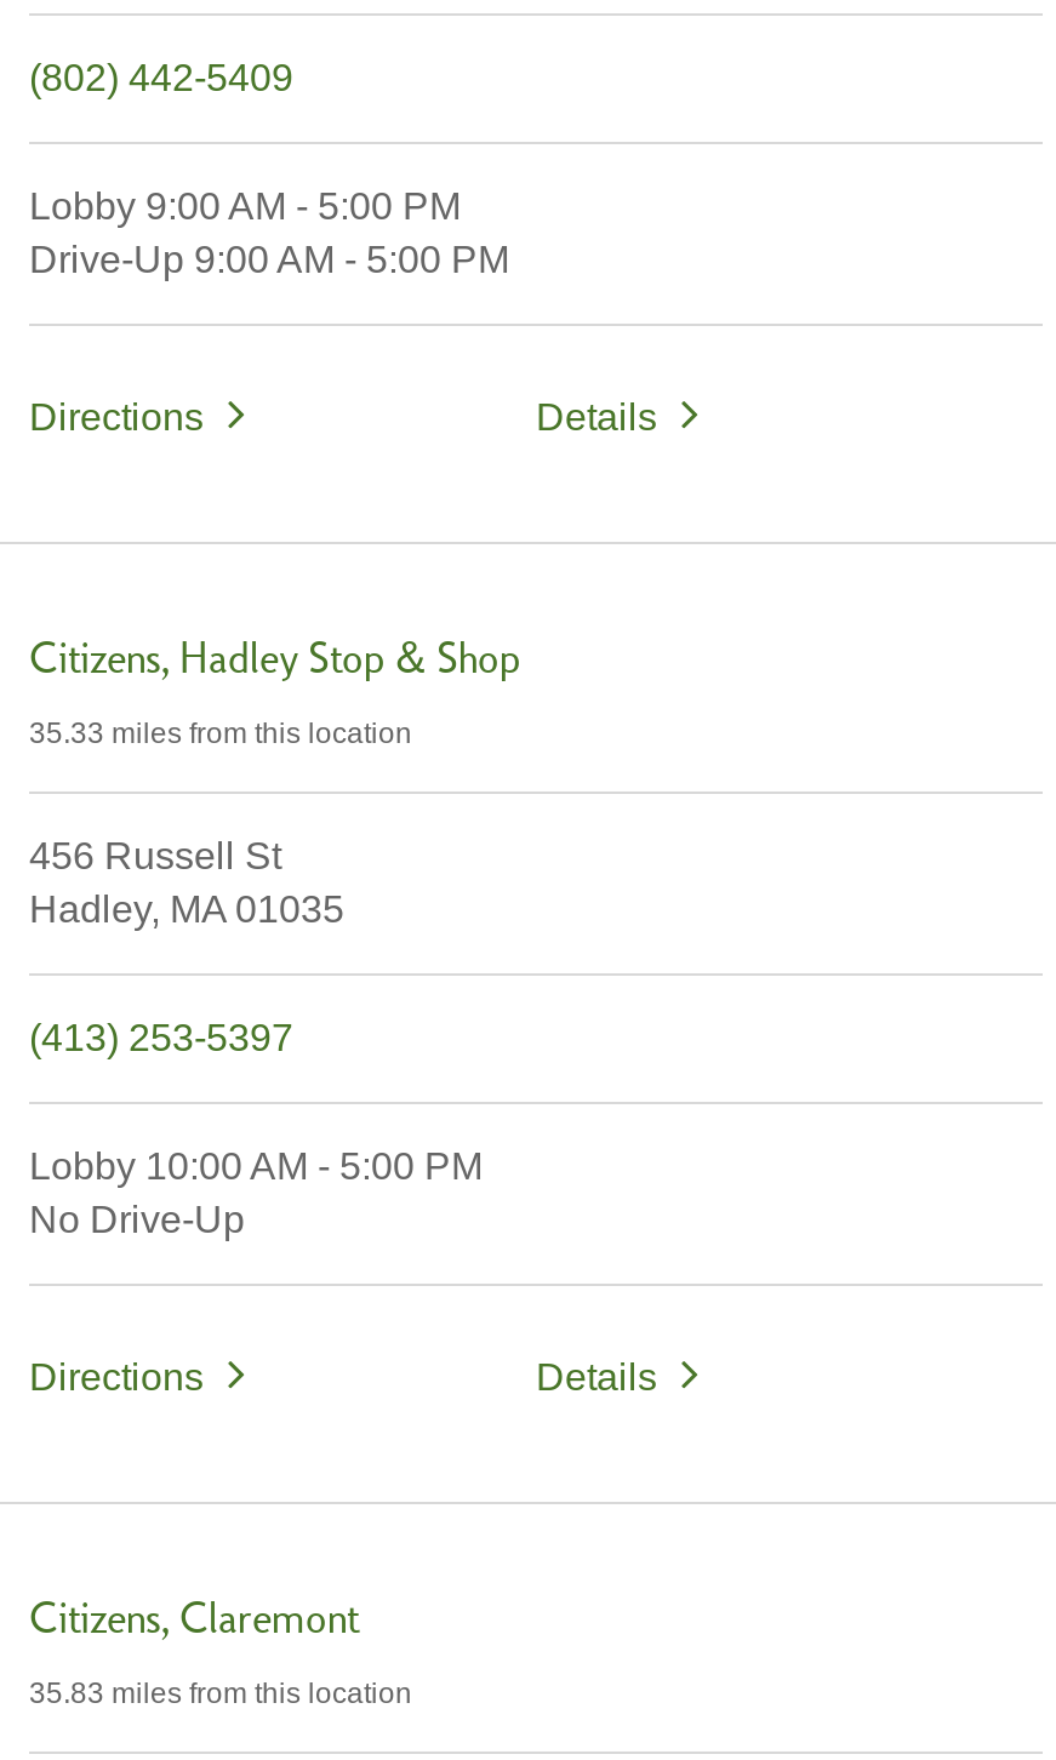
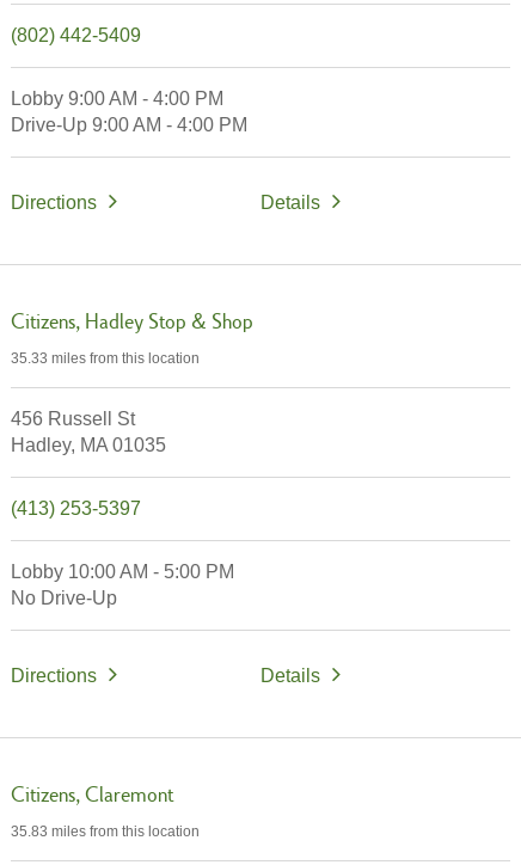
[29,187,461,228] Lobby 9:00 AM - 5:00 PM -> [11,89,223,109] Lobby 9:00 AM - 4:00 PM
[29,240,509,281] Drive-Up 9:00 AM - 5:00 PM -> [11,115,247,136] Drive-Up 9:00 AM - 4:00 PM

